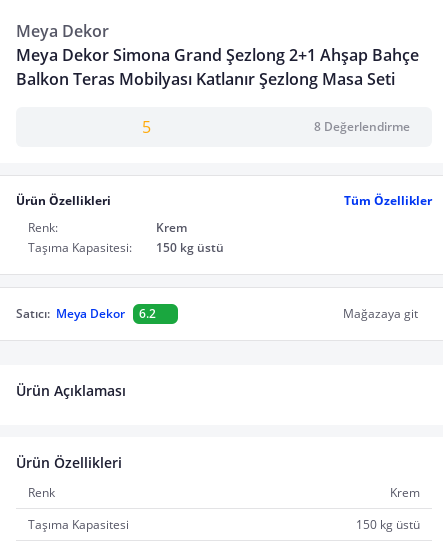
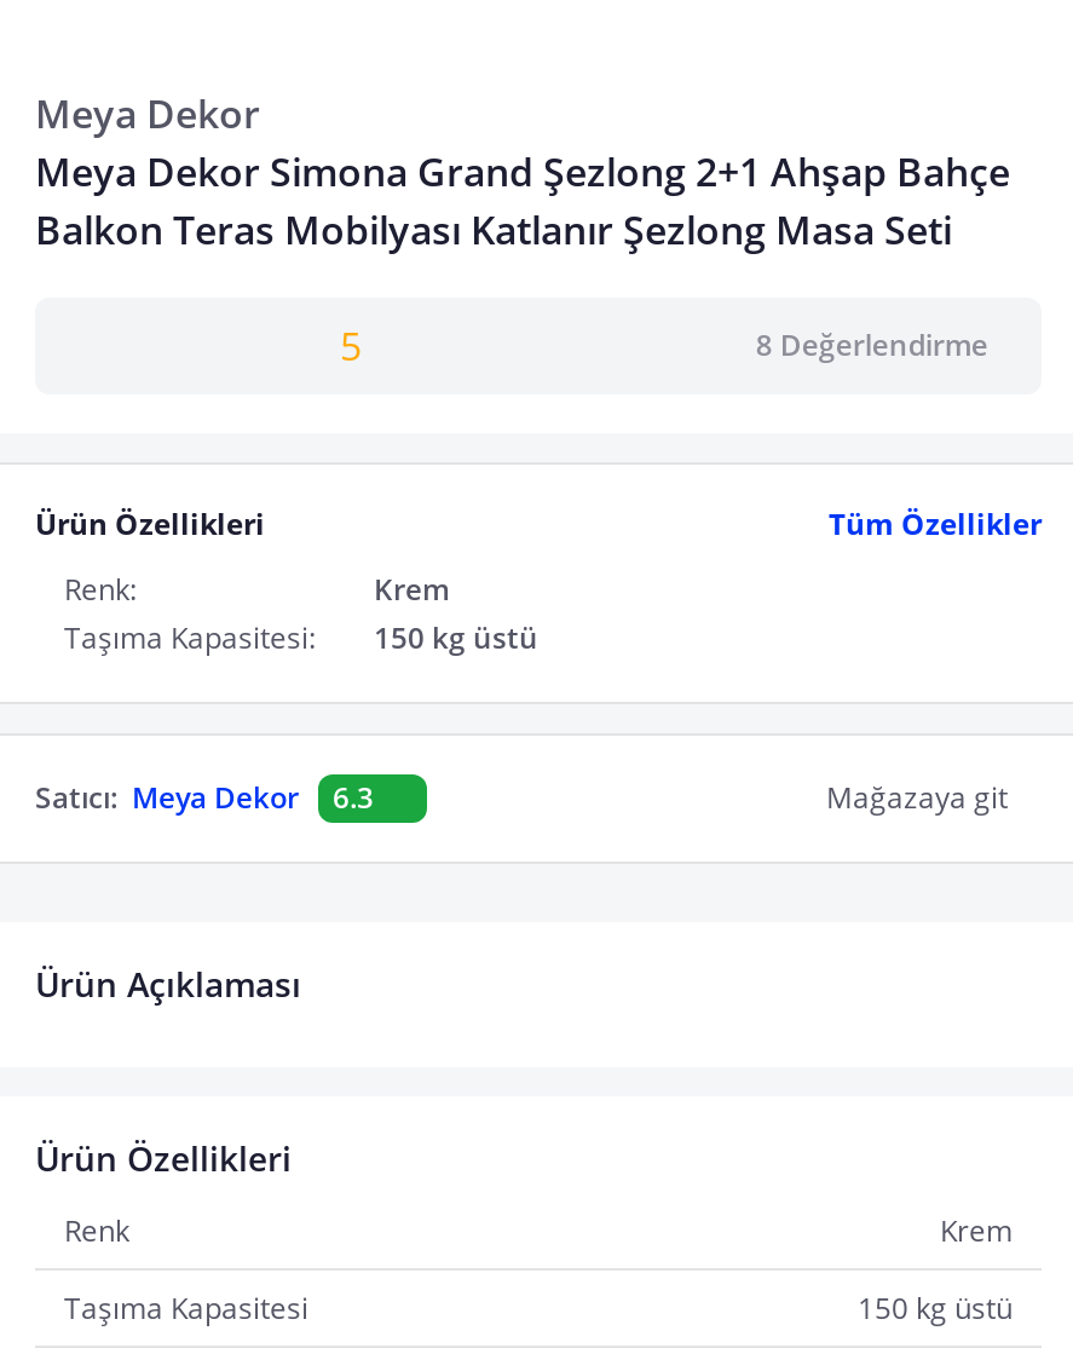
[16,305,156,322] Satıcı: Meya Dekor 6.2 -> [35,777,374,818] Satıcı: Meya Dekor 6.3

